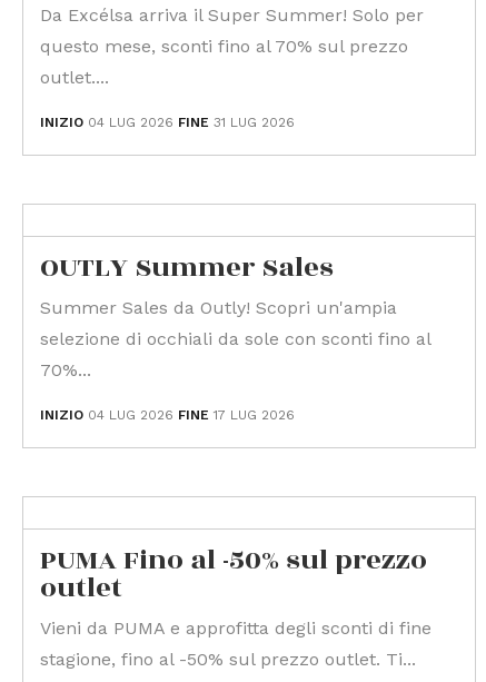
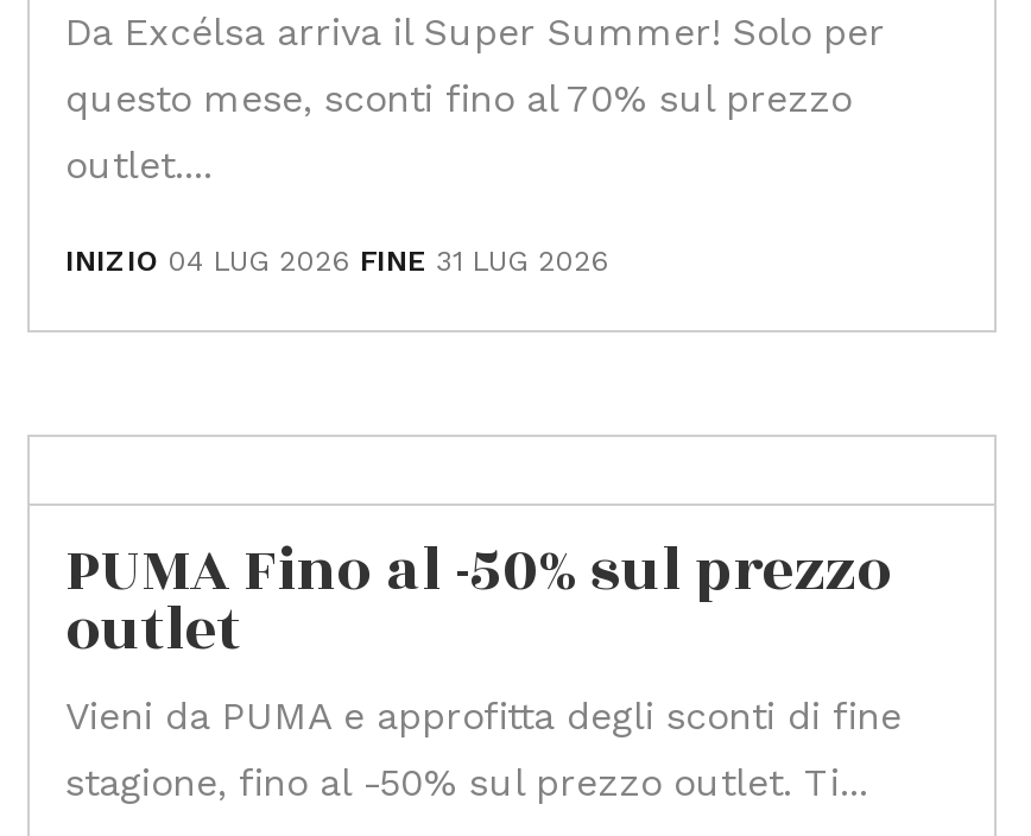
[40,247,430,423] OUTLY Summer Sales | Summer Sales da Outly! Scopri un'ampia | selezione di occhiali da sole con sconti fino al | 70%... | INIZIO 04 LUG 2026 FINE 17 LUG 2026 -> none

